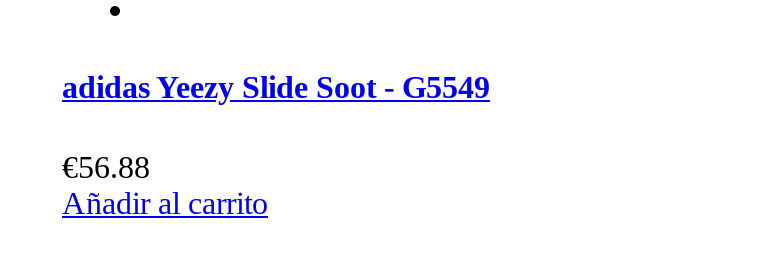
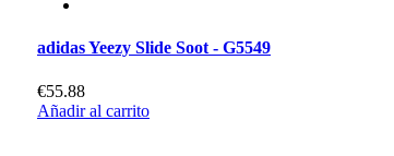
[62,149,150,183] €56.88 -> [37,81,85,100] €55.88

